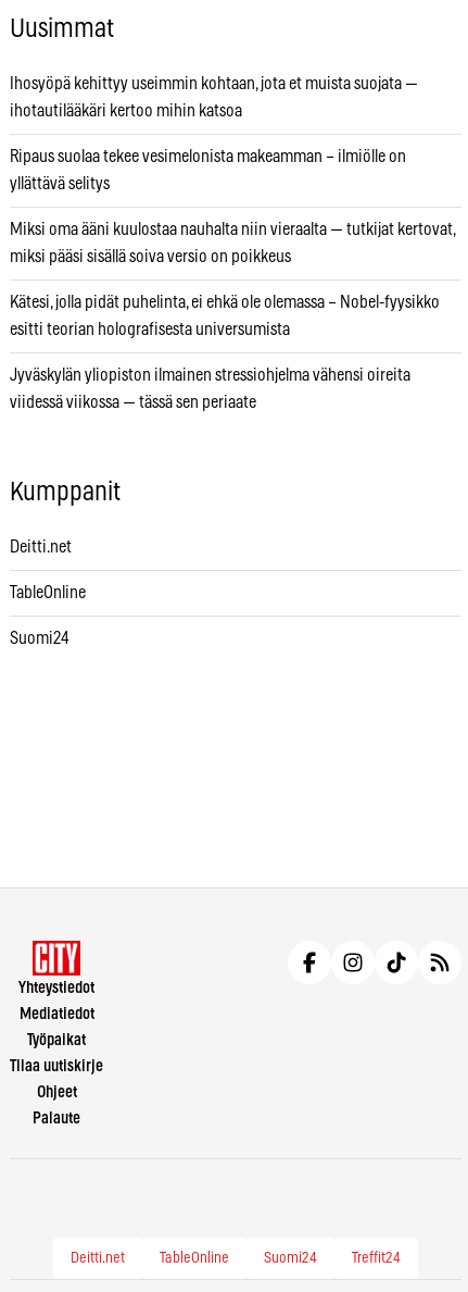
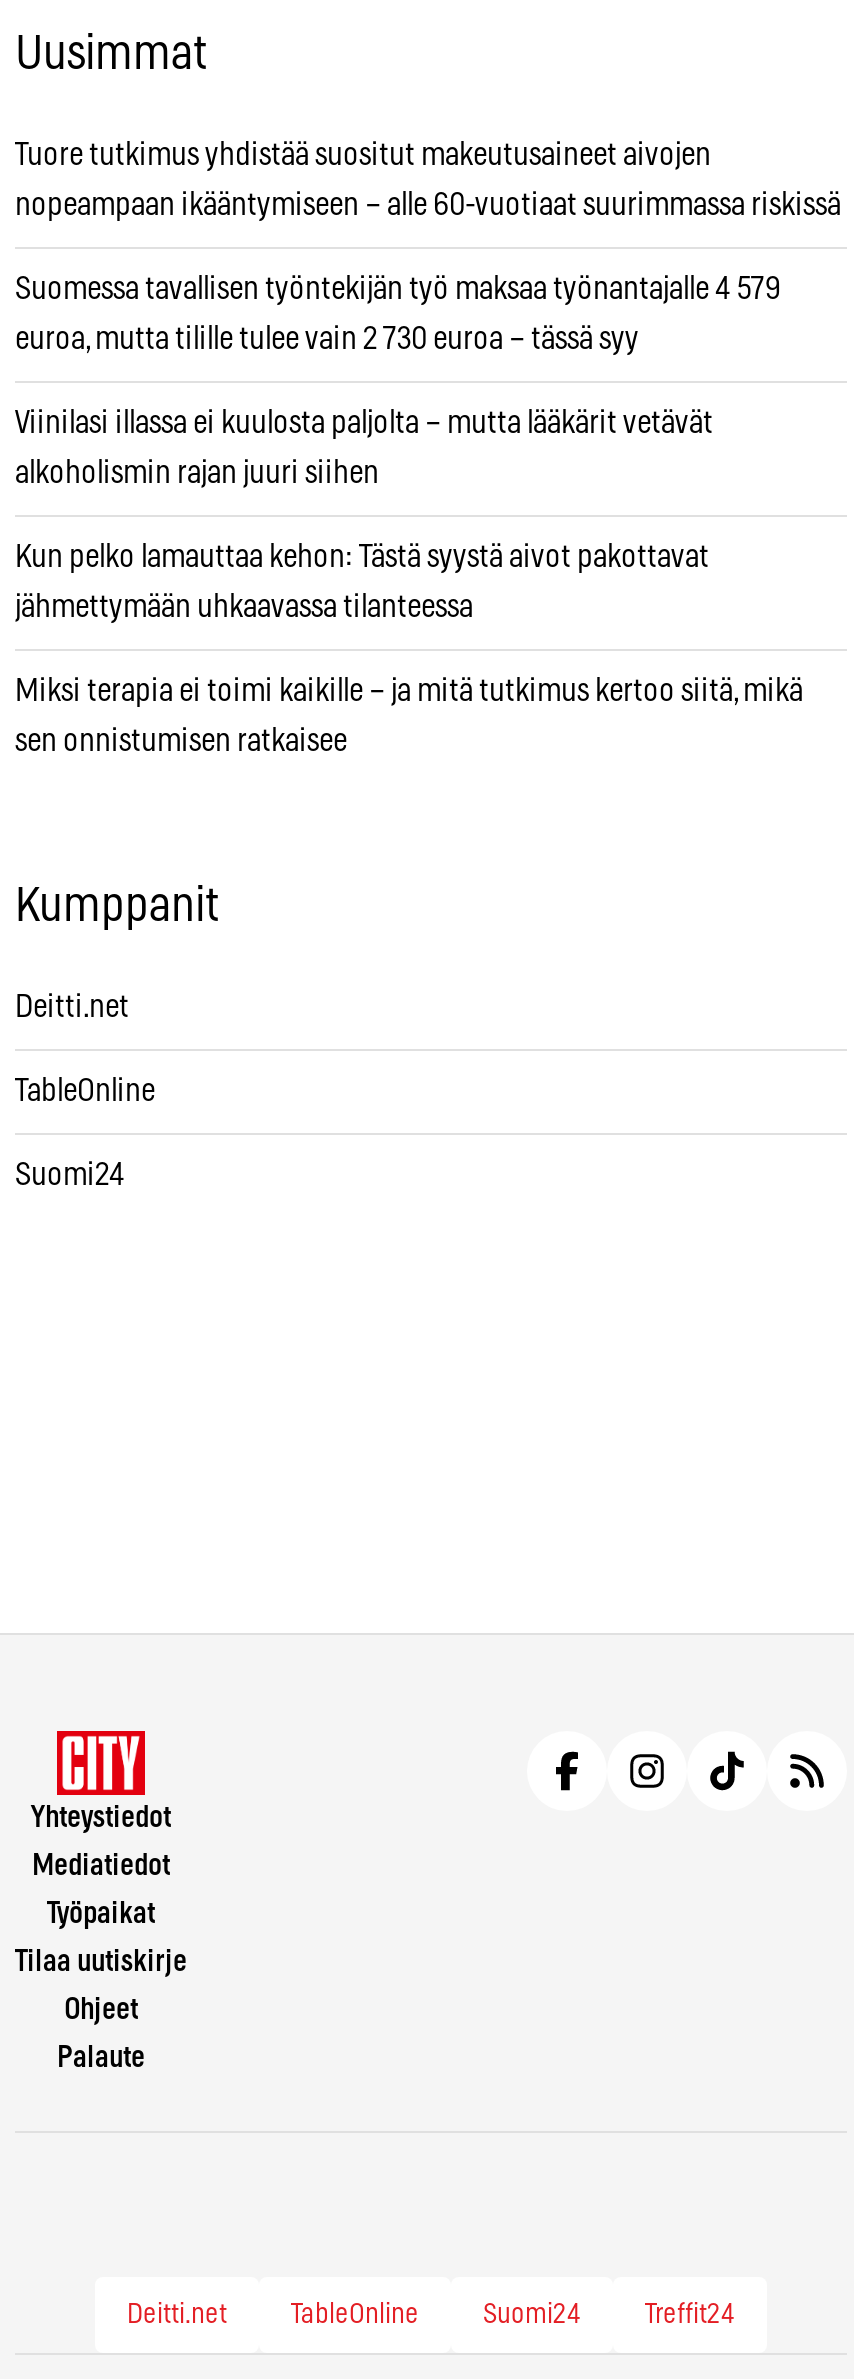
[10,75,418,92] Ihosyöpä kehittyy useimmin kohtaan, jota et muista suojata — -> [15,139,711,171] Tuore tutkimus yhdistää suositut makeutusaineet aivojen
[10,102,242,119] ihotautilääkäri kertoo mihin katsoa -> [15,189,841,221] nopeampaan ikääntymiseen – alle 60-vuotiaat suurimmassa riskissä
[10,148,406,165] Ripaus suolaa tekee vesimelonista makeamman – ilmiölle on -> [15,273,781,305] Suomessa tavallisen työntekijän työ maksaa työnantajalle 4 579
[10,175,110,192] yllättävä selitys -> [15,323,639,355] euroa, mutta tilille tulee vain 2 730 euroa – tässä syy
[10,221,455,238] Miksi oma ääni kuulostaa nauhalta niin vieraalta — tutkijat kertovat, -> [15,407,713,439] Viinilasi illassa ei kuulosta paljolta – mutta lääkärit vetävät
[10,248,291,265] miksi pääsi sisällä soiva versio on poikkeus -> [15,457,379,489] alkoholismin rajan juuri siihen
[10,293,440,311] Kätesi, jolla pidät puhelinta, ei ehkä ole olemassa – Nobel-fyysikko -> [15,541,709,573] Kun pelko lamauttaa kehon: Tästä syystä aivot pakottavat
[10,321,290,338] esitti teorian holografisesta universumista -> [15,591,473,623] jähmettymään uhkaavassa tilanteessa
[10,366,410,384] Jyväskylän yliopiston ilmainen stressiohjelma vähensi oireita -> [15,675,803,707] Miksi terapia ei toimi kaikille – ja mitä tutkimus kertoo siitä, mikä
[10,393,256,411] viidessä viikossa — tässä sen periaate -> [15,725,347,757] sen onnistumisen ratkaisee

